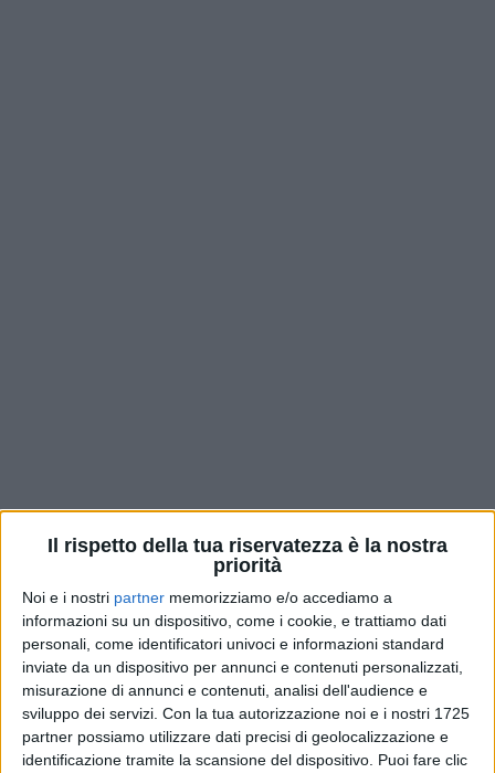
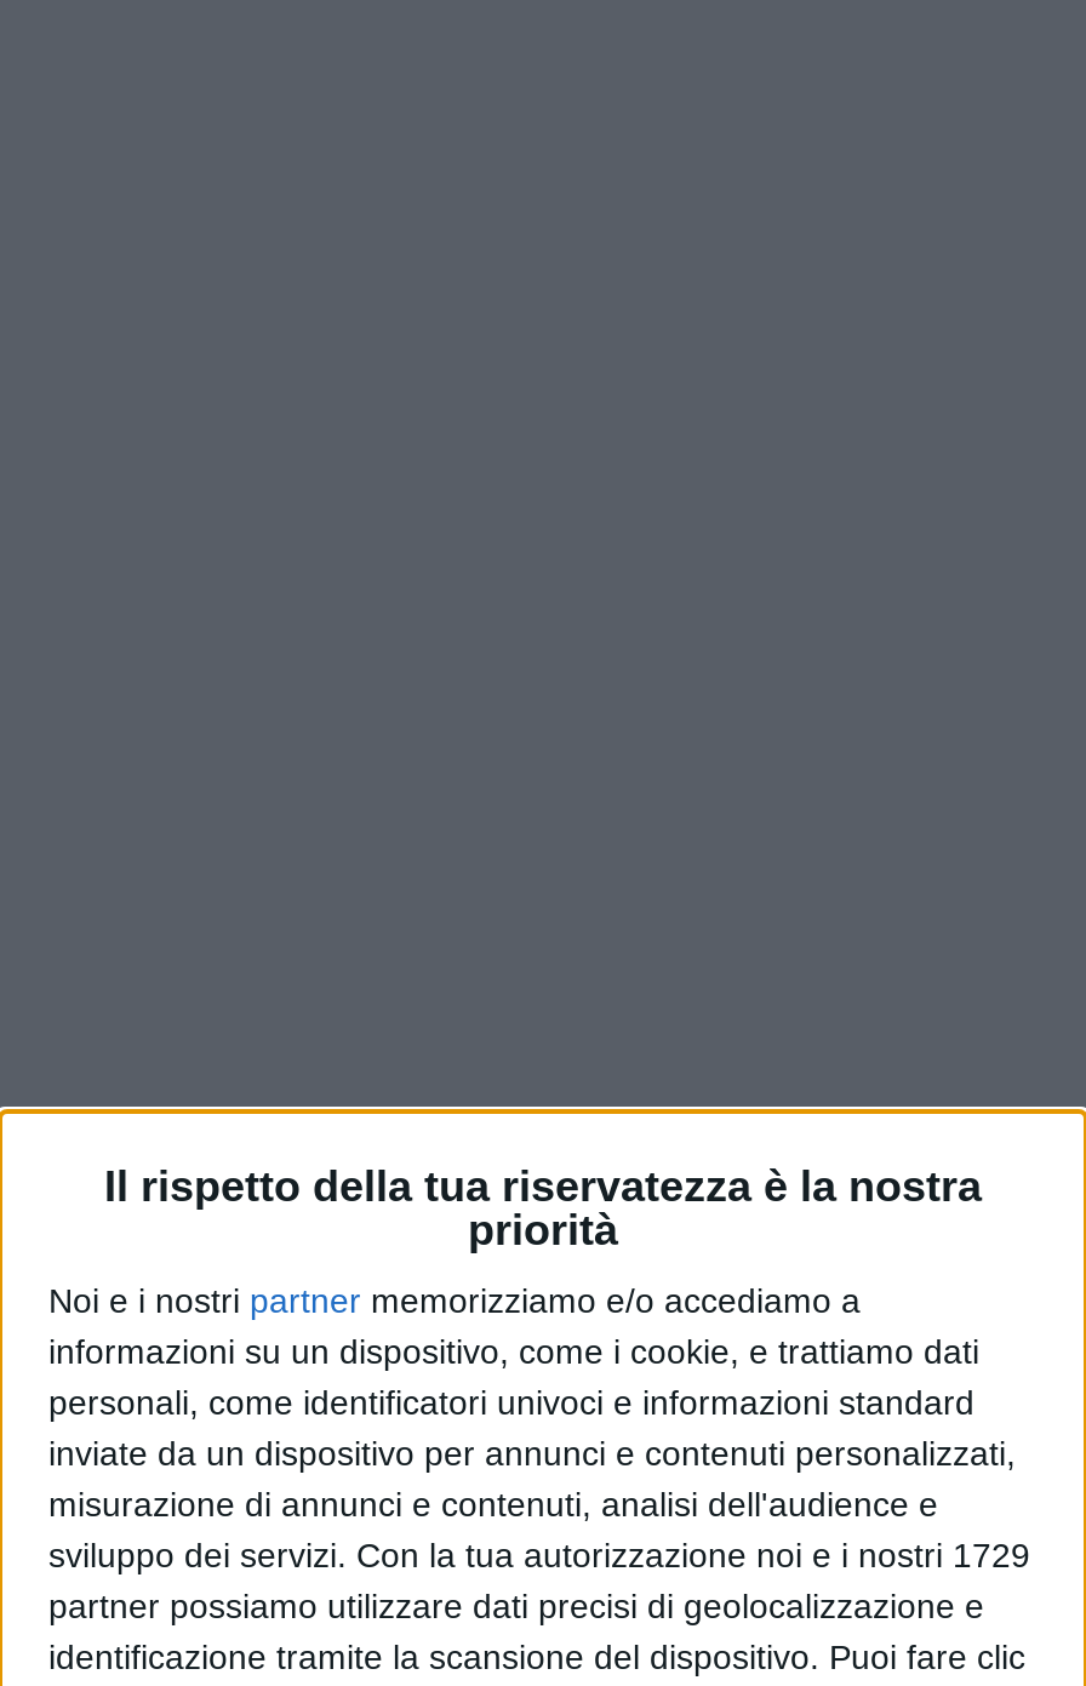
[22,705,470,722] sviluppo dei servizi. Con la tua autorizzazione noi e i nostri 1725 -> [48,1536,1030,1574] sviluppo dei servizi. Con la tua autorizzazione noi e i nostri 1729

